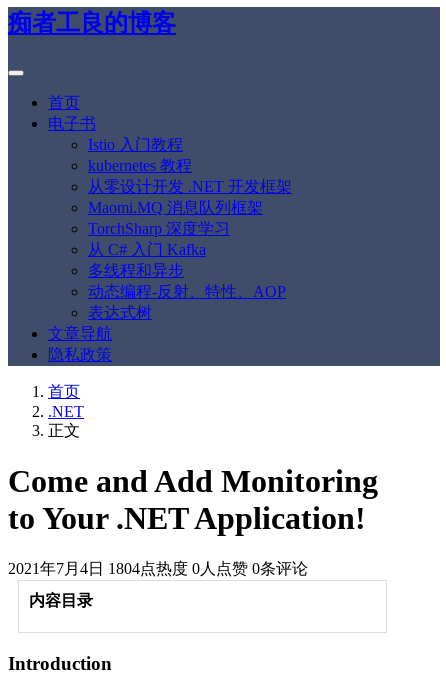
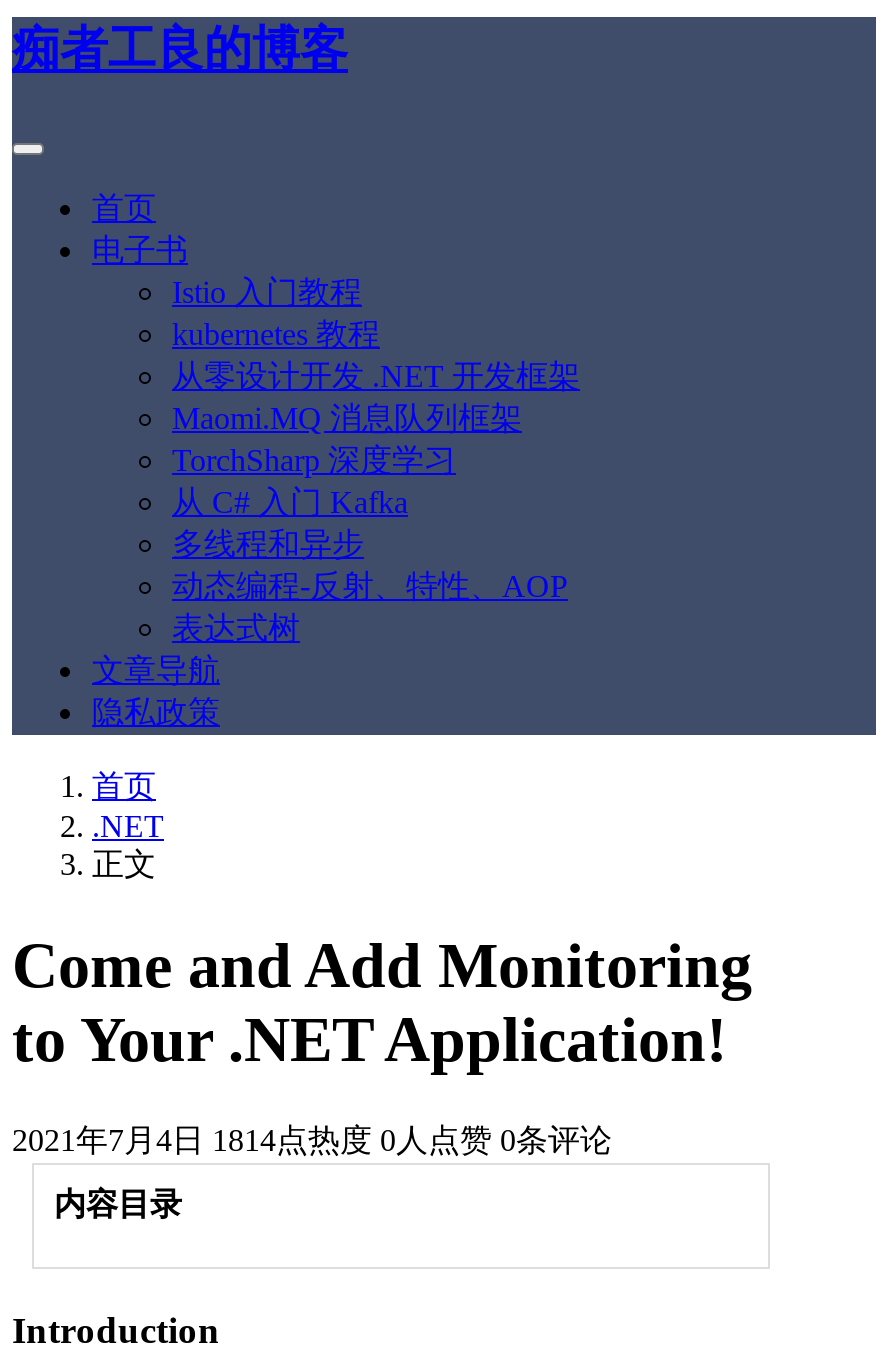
[8,560,308,577] 2021年7月4日 1804点热度 0人点赞 0条评论 -> [12,1122,612,1156] 2021年7月4日 1814点热度 0人点赞 0条评论

